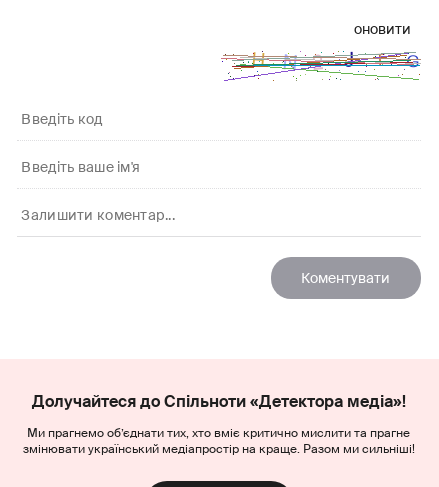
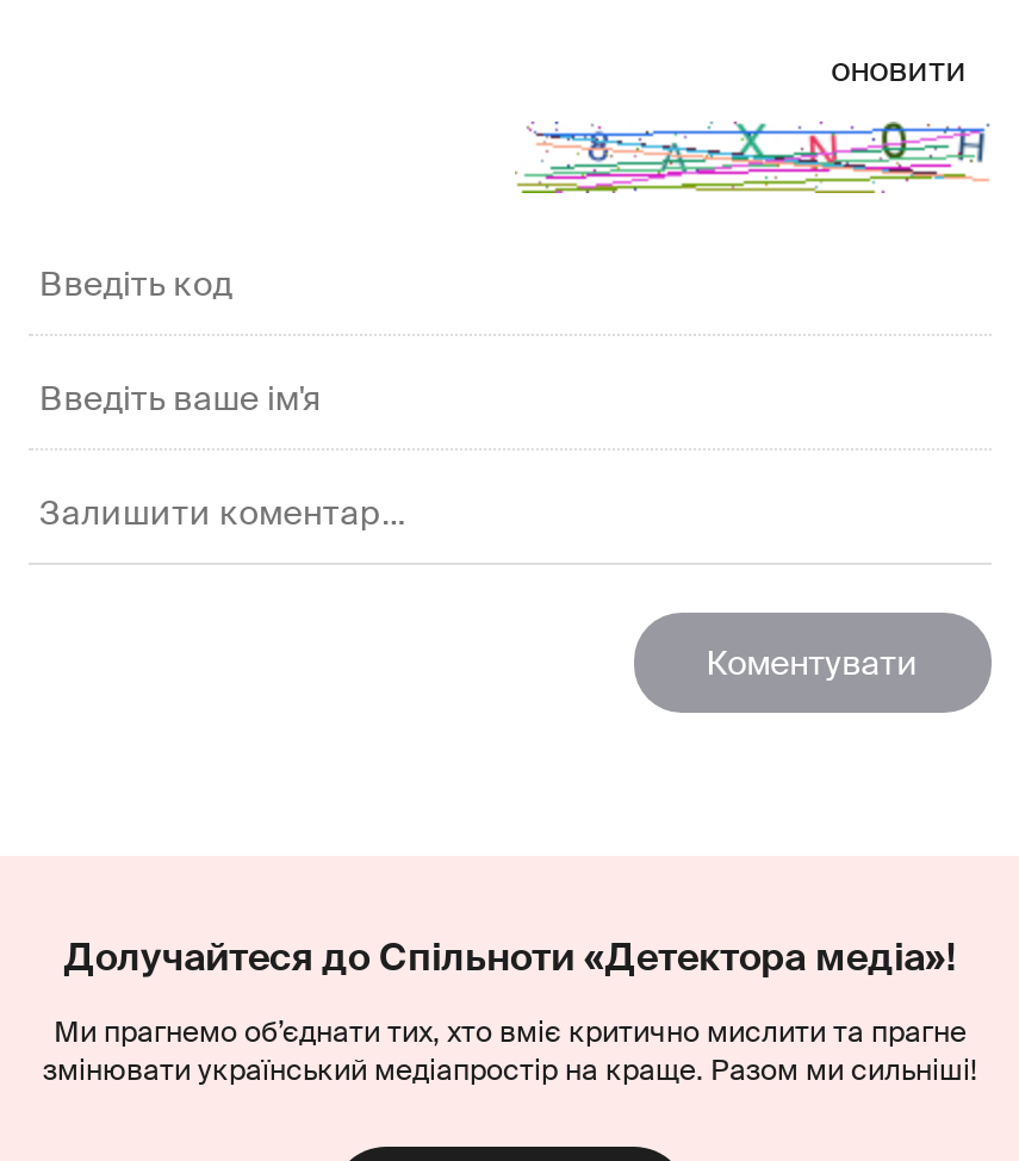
[221,50,421,82] [image] -> [515,119,989,195] [image]

